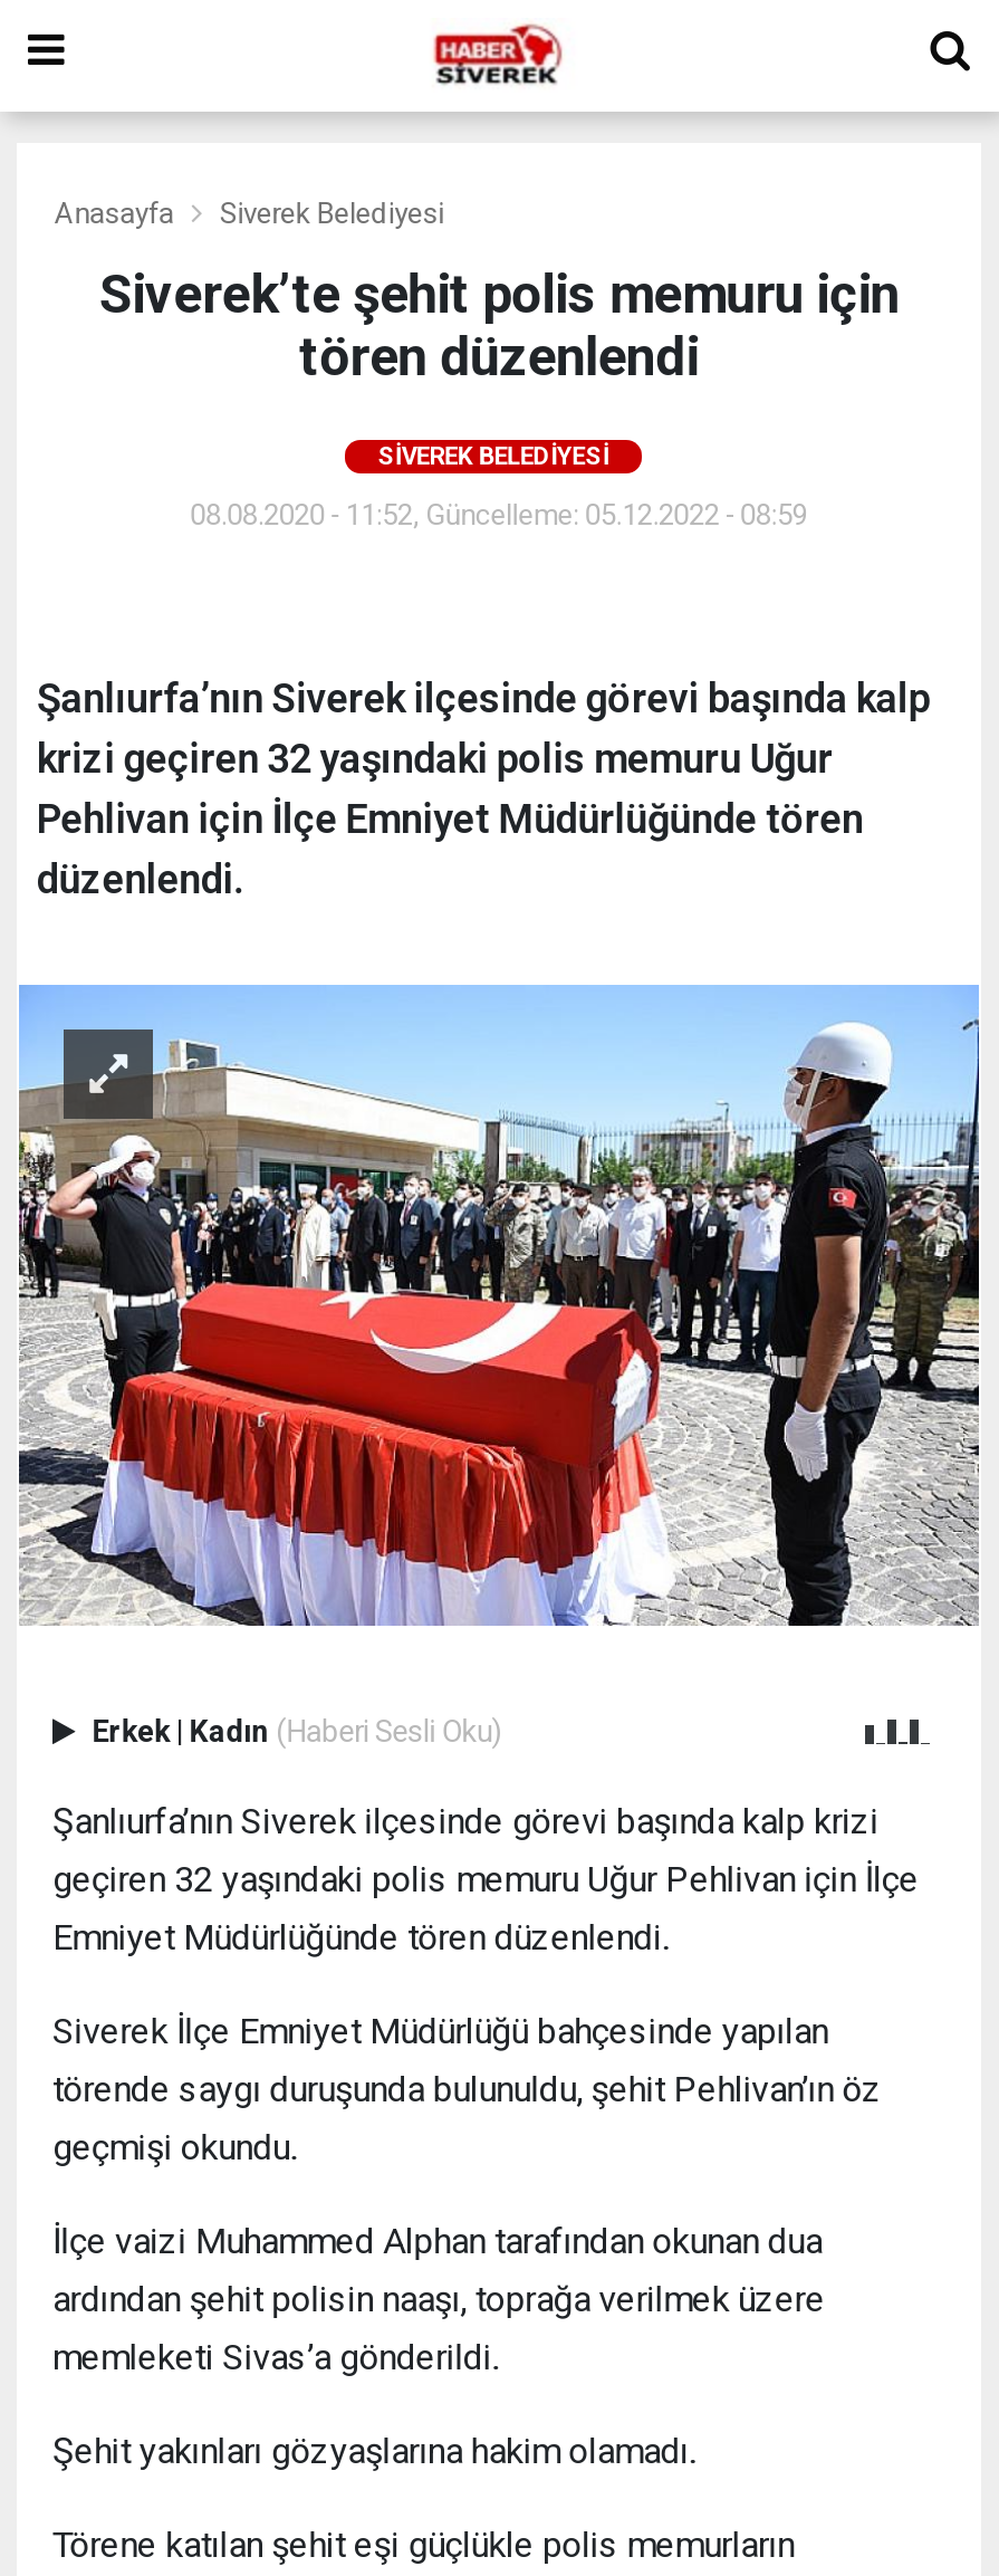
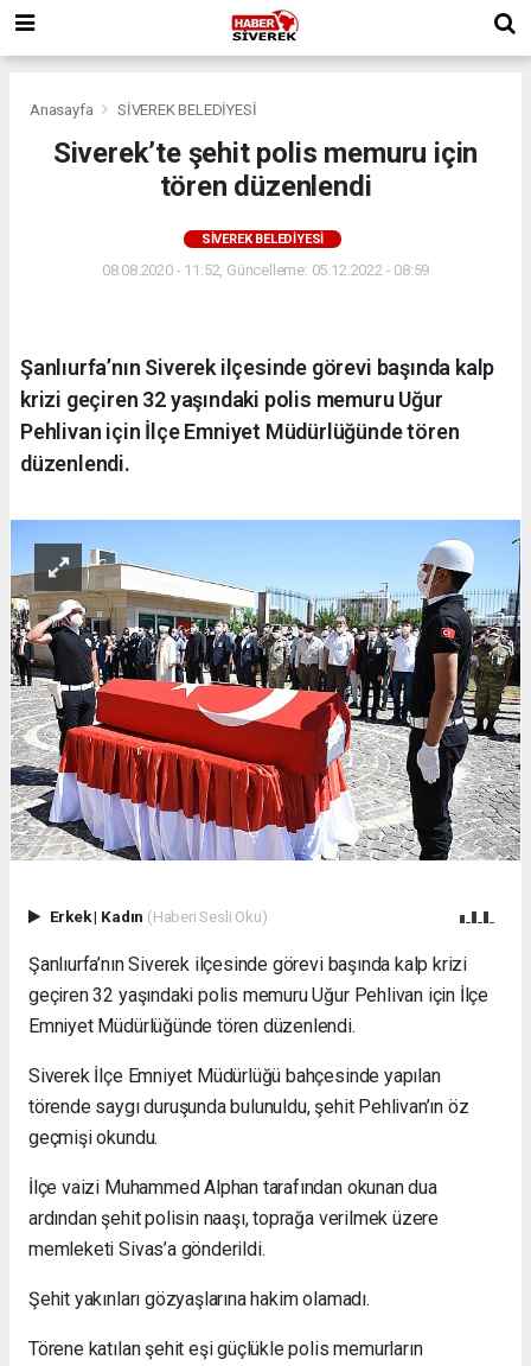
[220,196,444,230] Siverek Belediyesi -> [117,101,257,118] SİVEREK BELEDİYESİ
[378,442,609,471] SIVEREK BELEDIYESI -> [201,231,324,247] SİVEREK BELEDİYESİ

